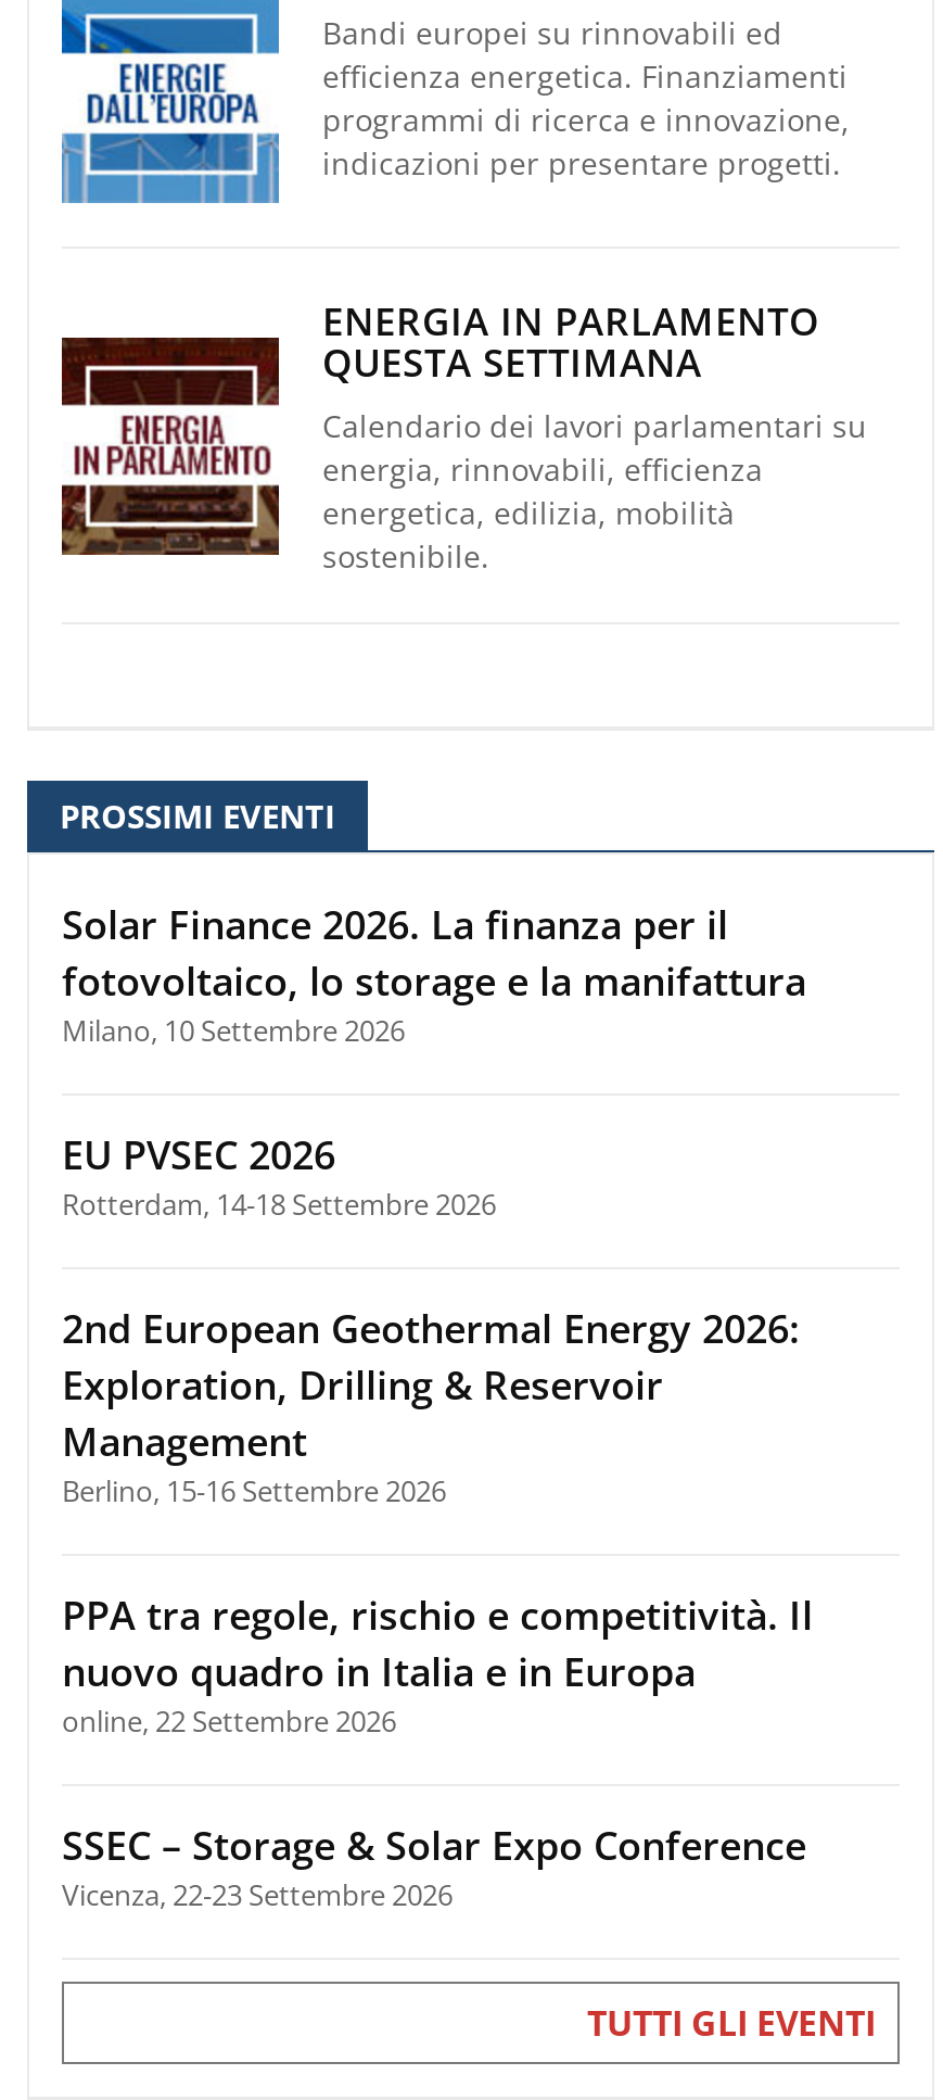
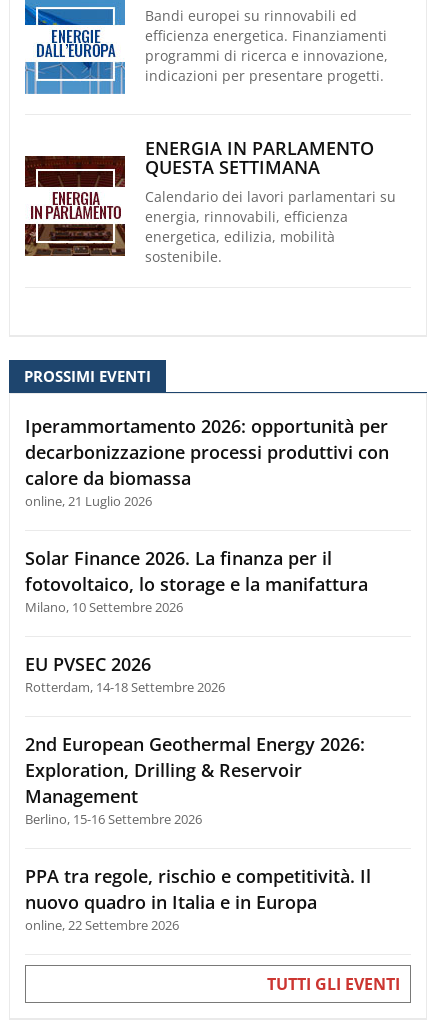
none -> [25,414,389,510] Iperammortamento 2026: opportunità per | decarbonizzazione processi produttivi con | calore da biomassa | online, 21 Luglio 2026
moved [62,897,813,1740] -> [25,546,371,934]: Solar Finance 2026. La finanza per il | fotovoltaico, lo storage e la manifattura | Milano, 10 Settembre 2026 | ... | nuovo quadro in Italia e in Europa | online, 22 Settembre 2026
[62,1818,806,1914] SSEC – Storage & Solar Expo Conference | Vicenza, 22-23 Settembre 2026 -> none

